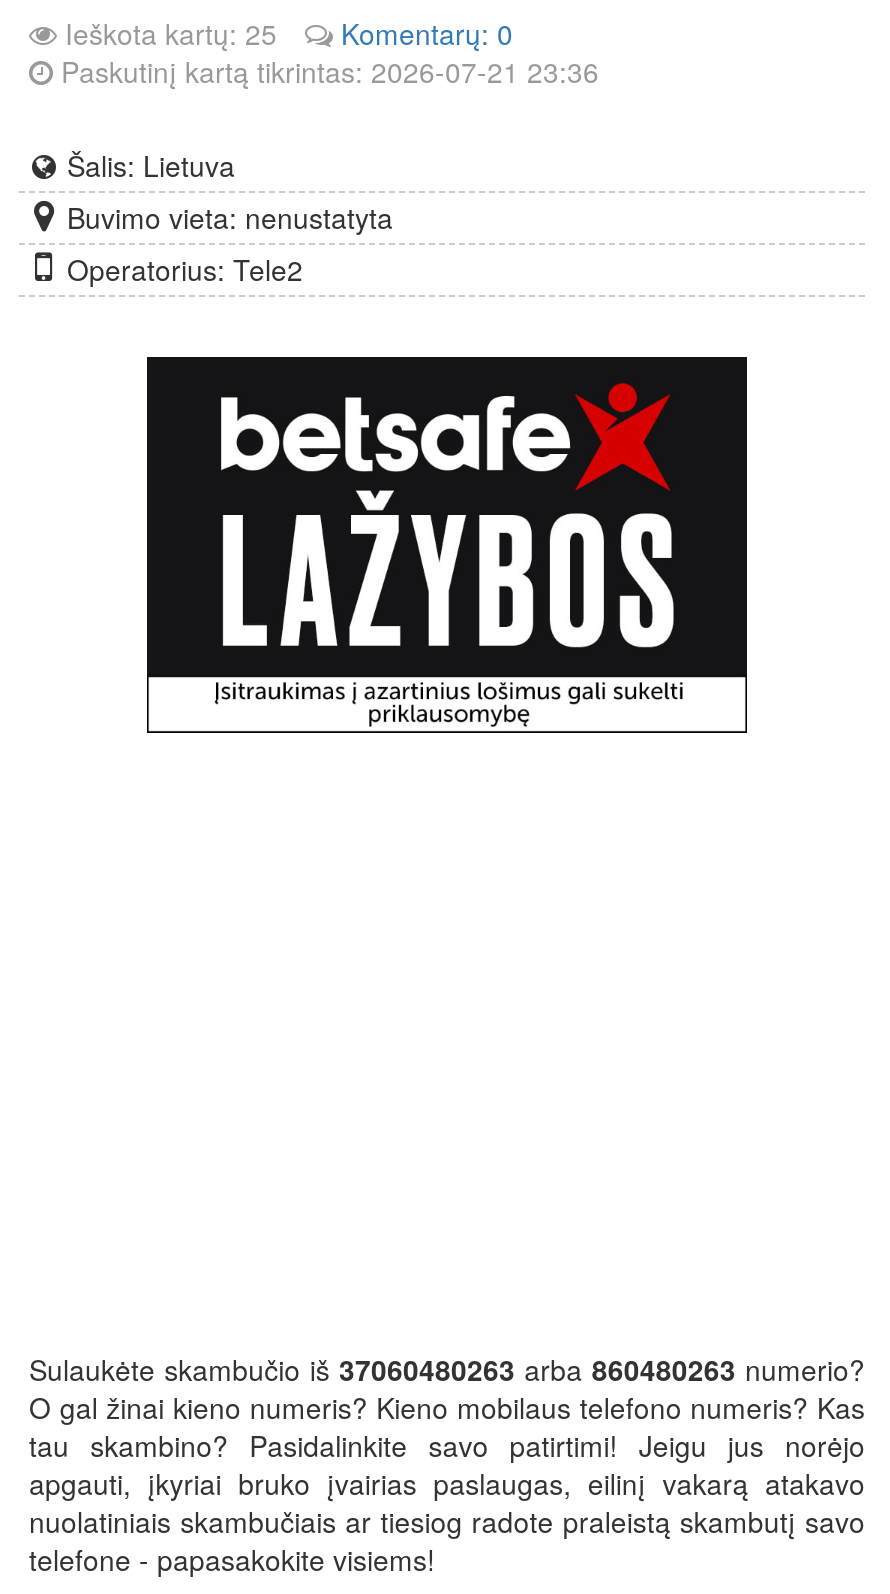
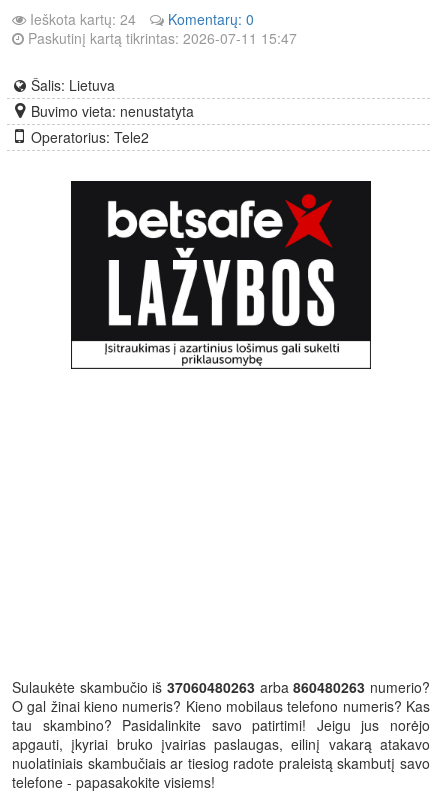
[57,13,277,53] Ieškota kartų: 25 -> [26,9,136,29] Ieškota kartų: 24
[53,51,599,91] Paskutinį kartą tikrintas: 2026-07-21 23:36 -> [24,28,297,48] Paskutinį kartą tikrintas: 2026-07-11 15:47

